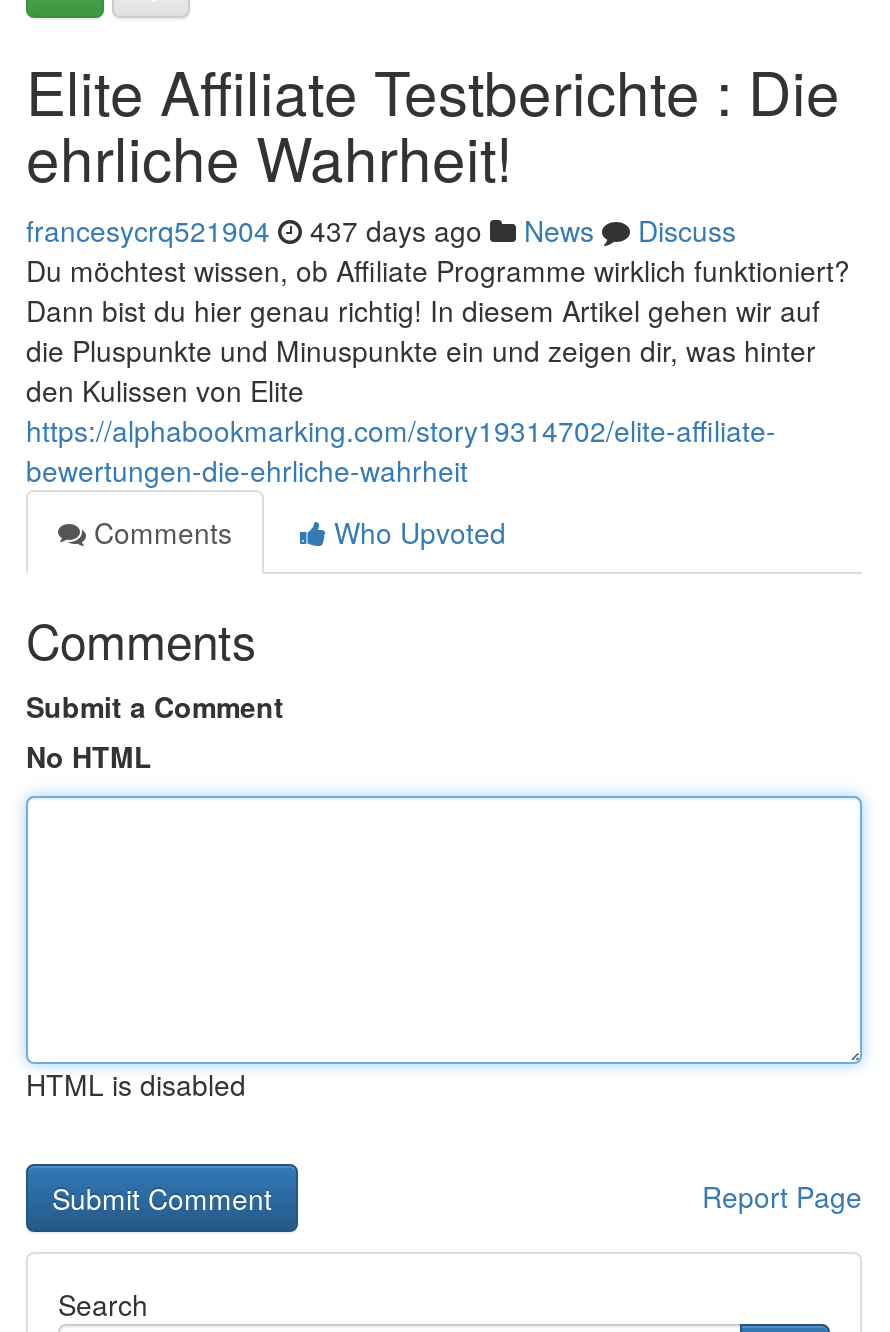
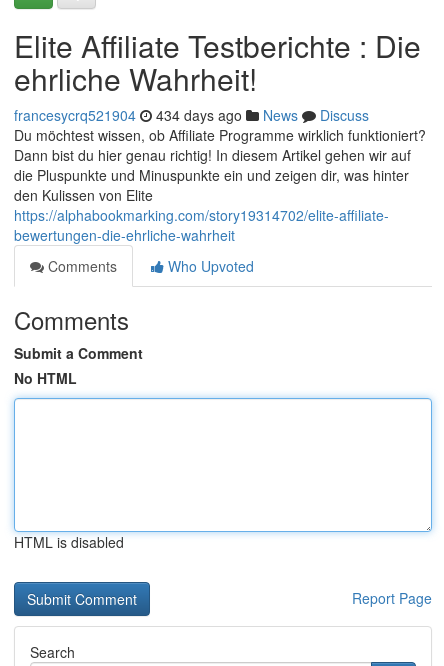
[26,210,736,250] francesycrq521904 437 days ago News Discuss -> [14,105,369,125] francesycrq521904 434 days ago News Discuss

